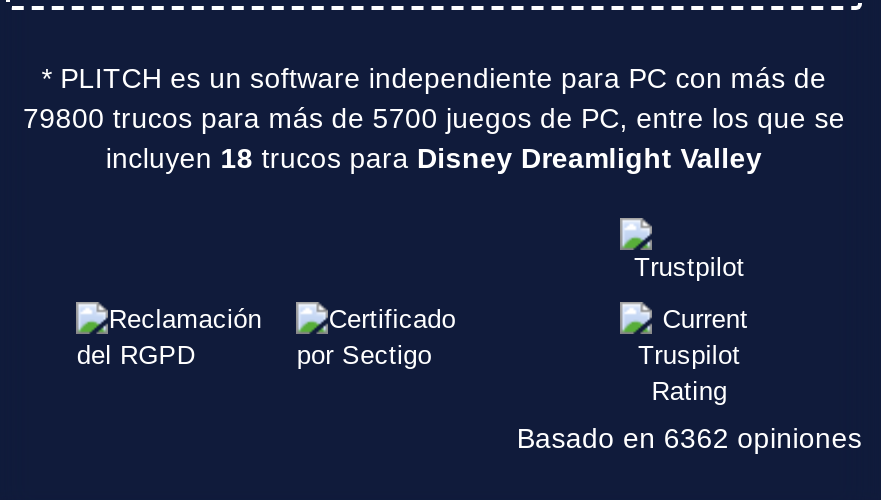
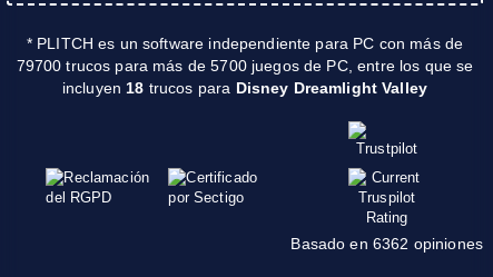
[23,101,845,133] 79800 trucos para más de 5700 juegos de PC, entre los que se -> [16,56,474,74] 79700 trucos para más de 5700 juegos de PC, entre los que se

